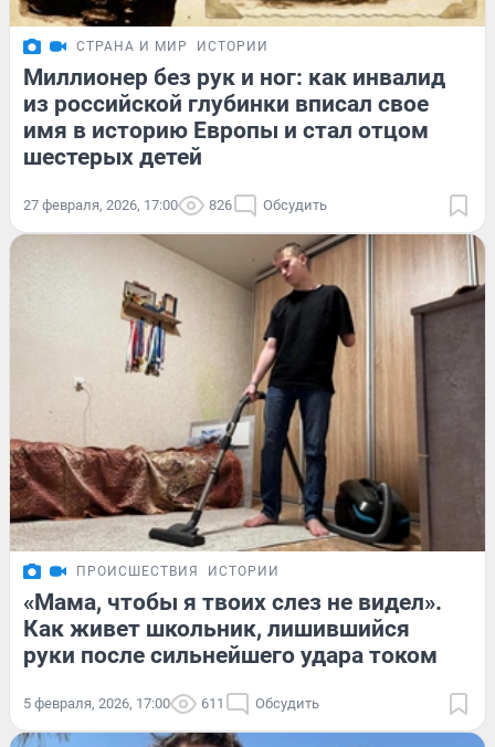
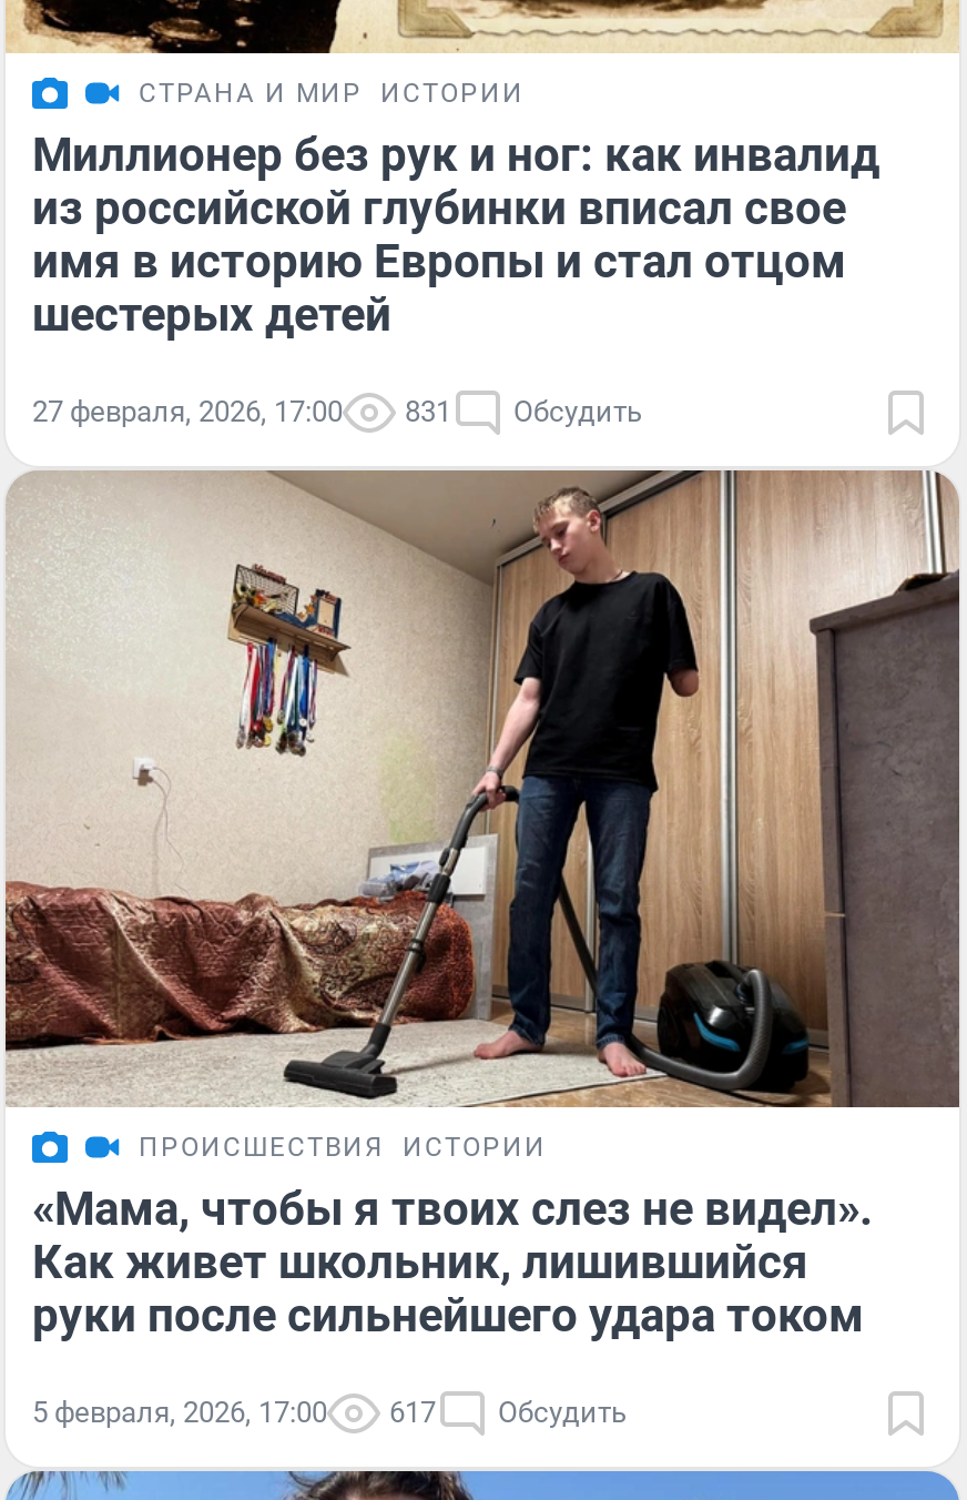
[23,197,327,214] 27 февраля, 2026, 17:00 826 Обсудить -> [32,396,642,429] 27 февраля, 2026, 17:00 831 Обсудить
[23,695,319,712] 5 февраля, 2026, 17:00 611 Обсудить -> [32,1396,627,1429] 5 февраля, 2026, 17:00 617 Обсудить

